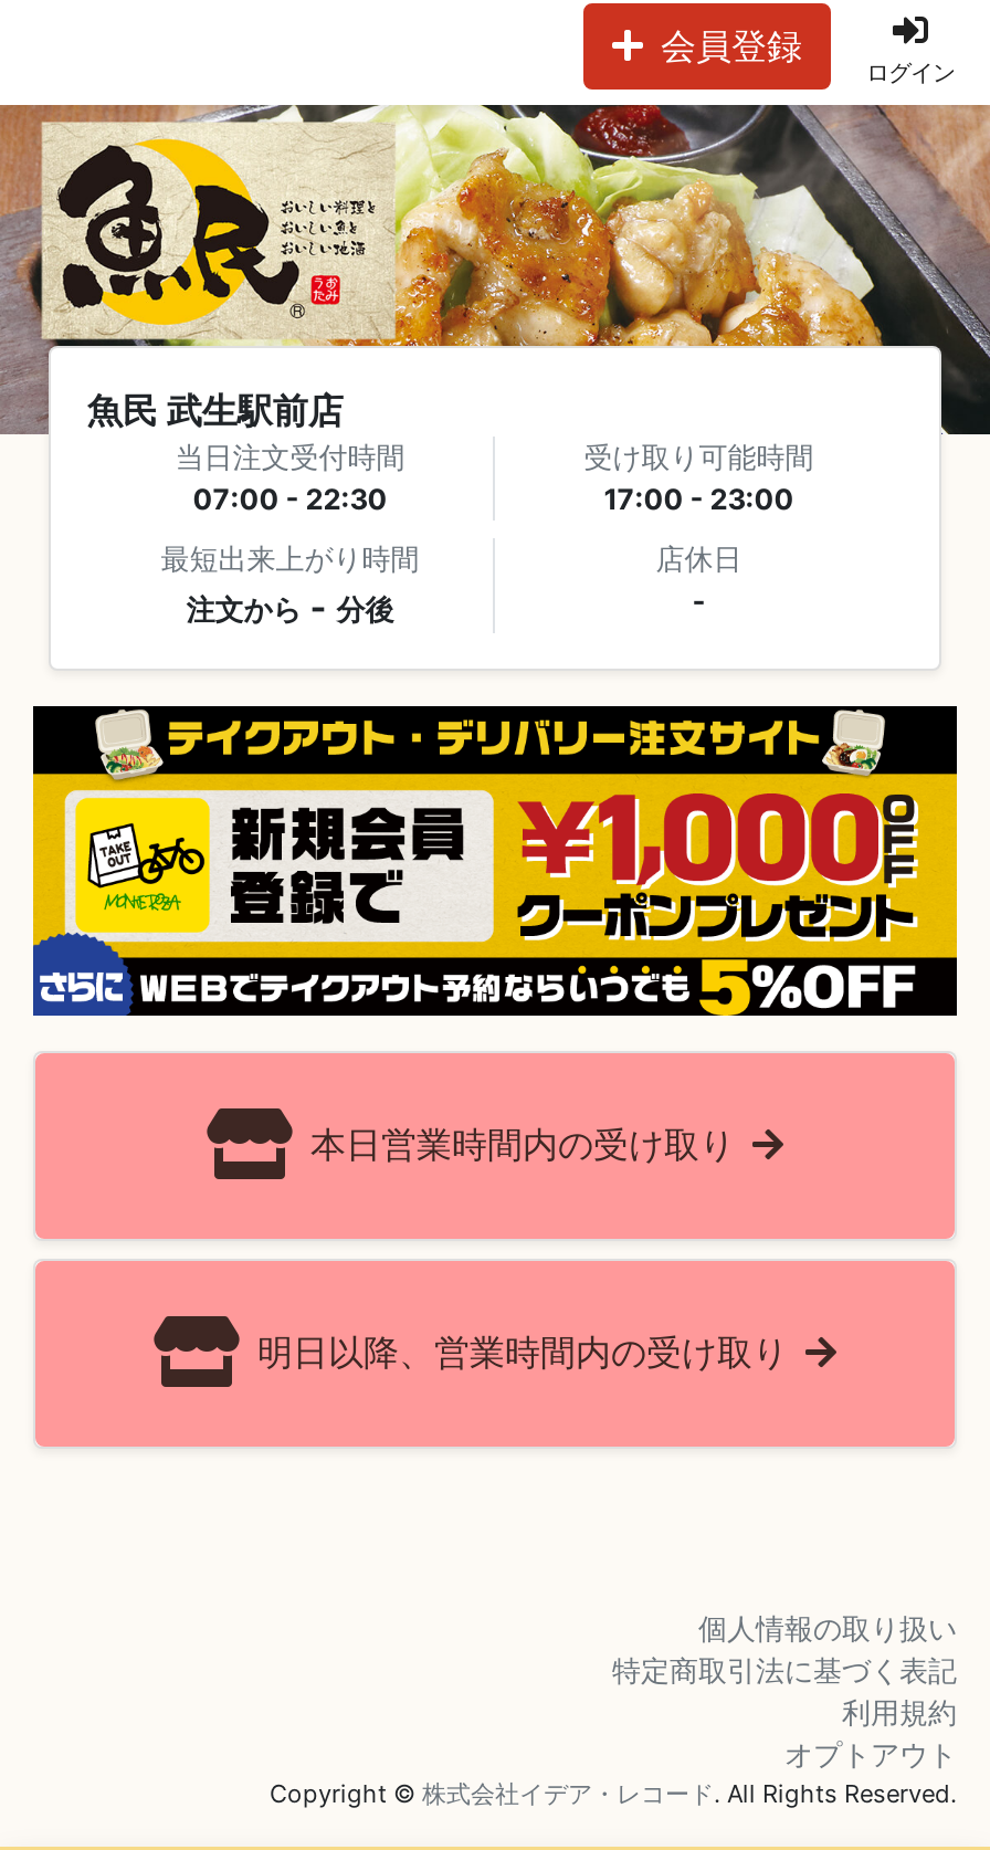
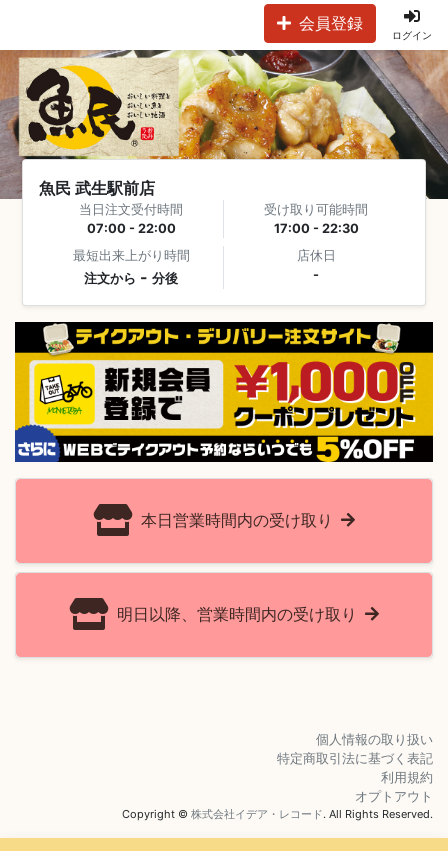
[193,484,387,517] 07:00 - 22:30 -> [87,221,176,236] 07:00 - 22:00
[604,484,794,517] 17:00 - 23:00 -> [274,221,359,236] 17:00 - 22:30

